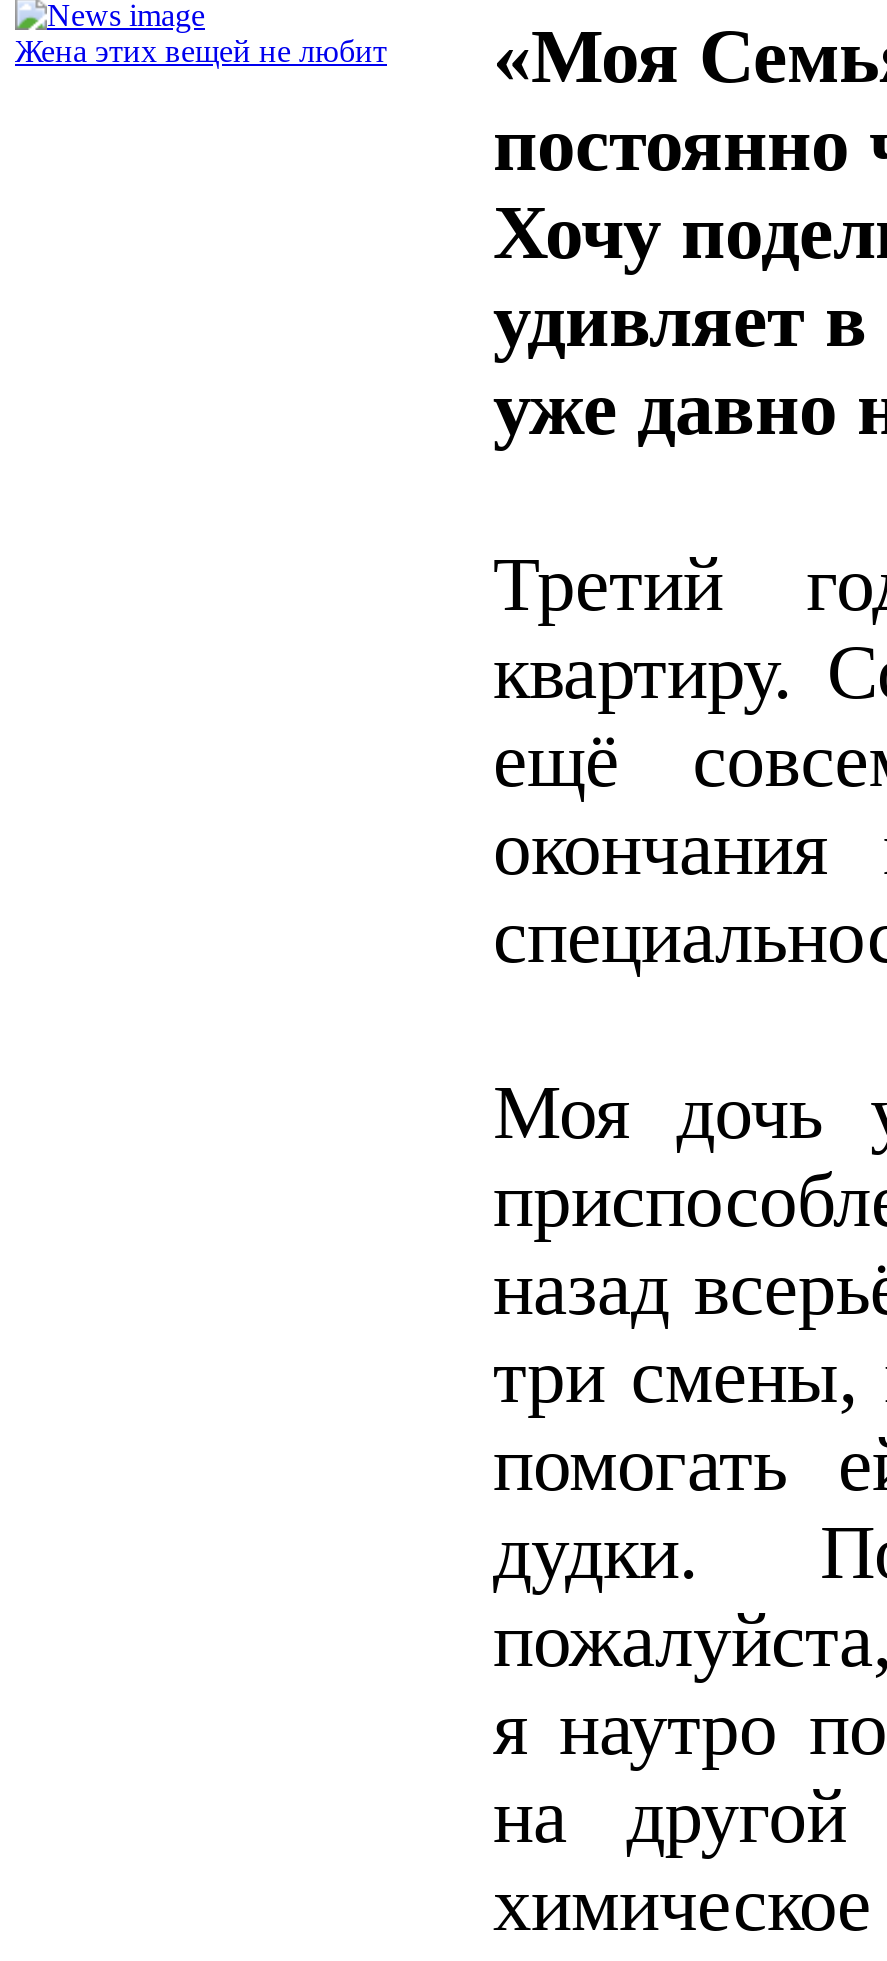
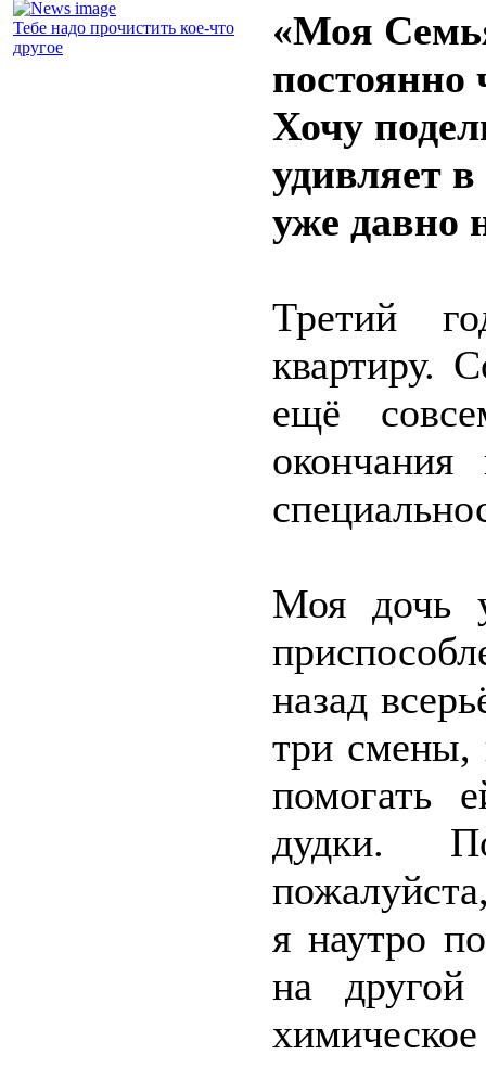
[15,35,387,69] Жена этих вещей не любит -> [13,19,234,57] Тебе надо прочистить кое-что | другое

